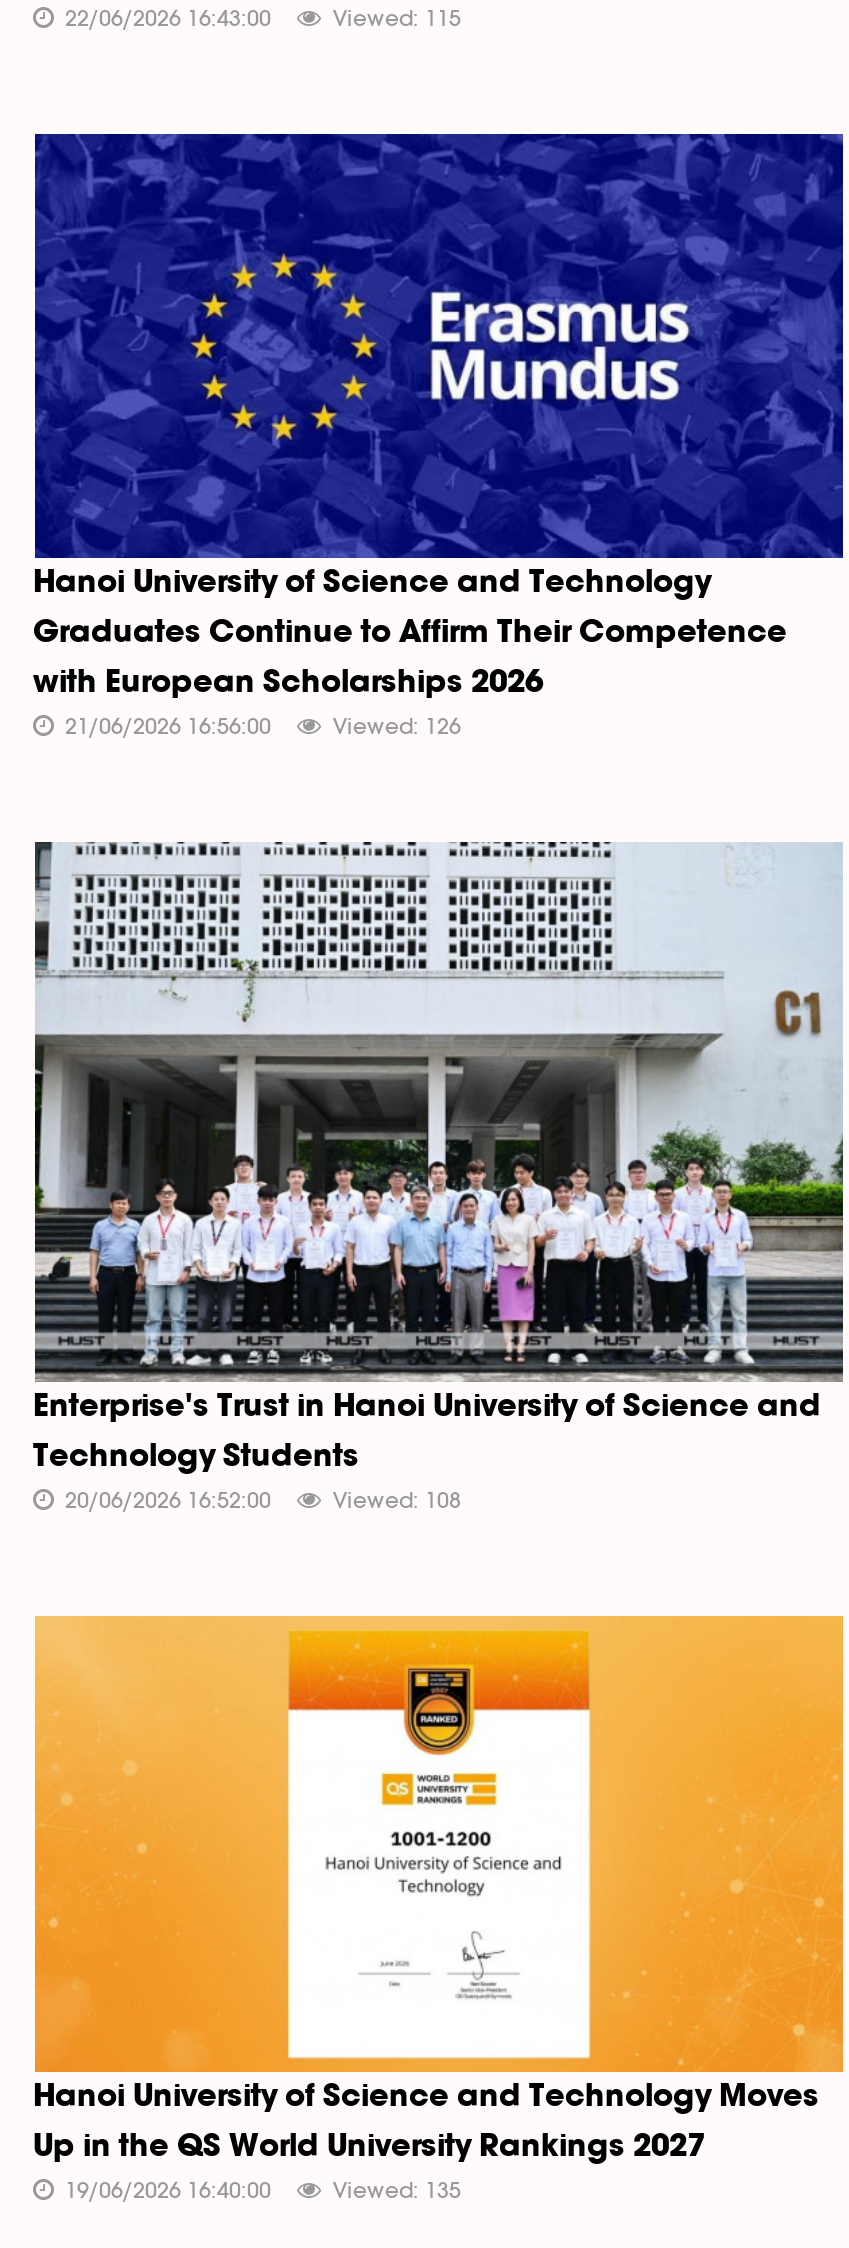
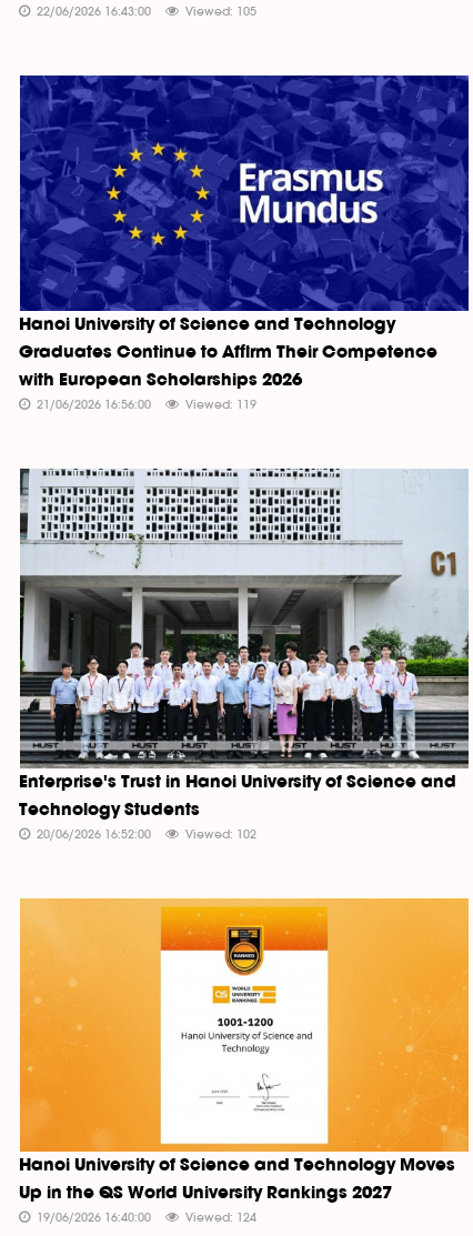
[327,9,461,31] Viewed: 115 -> [182,6,256,18] Viewed: 105
[327,717,461,739] Viewed: 126 -> [182,399,256,411] Viewed: 119
[327,1491,461,1513] Viewed: 108 -> [182,829,256,841] Viewed: 102
[327,2180,461,2202] Viewed: 135 -> [182,1212,256,1224] Viewed: 124

